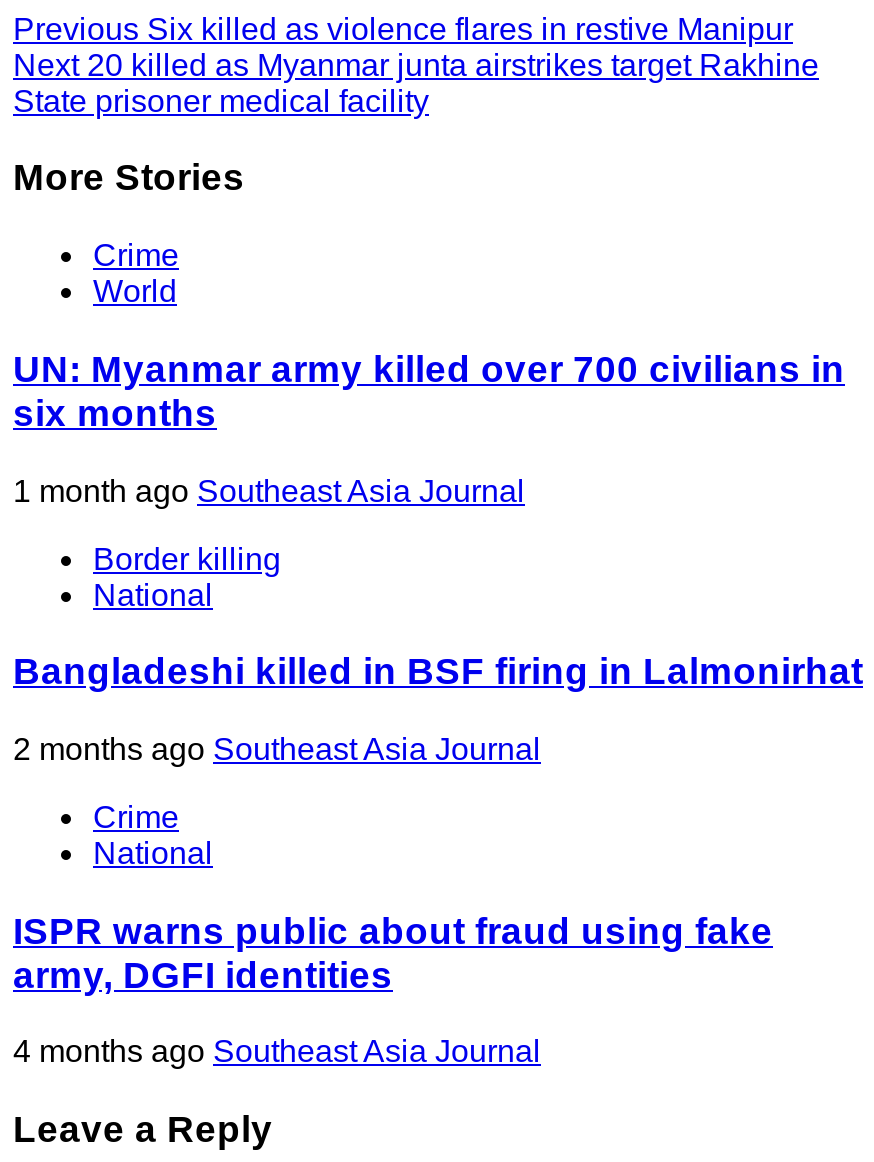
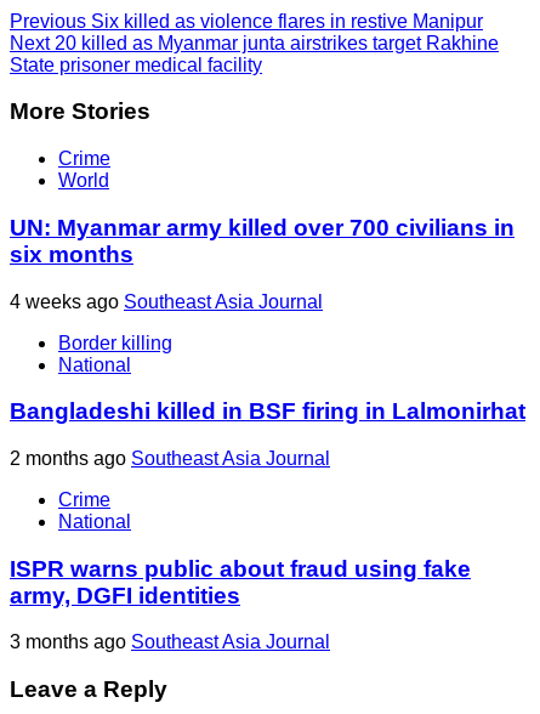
[13,473,525,507] 1 month ago Southeast Asia Journal -> [10,291,323,312] 4 weeks ago Southeast Asia Journal
[13,1035,541,1069] 4 months ago Southeast Asia Journal -> [10,632,330,653] 3 months ago Southeast Asia Journal

